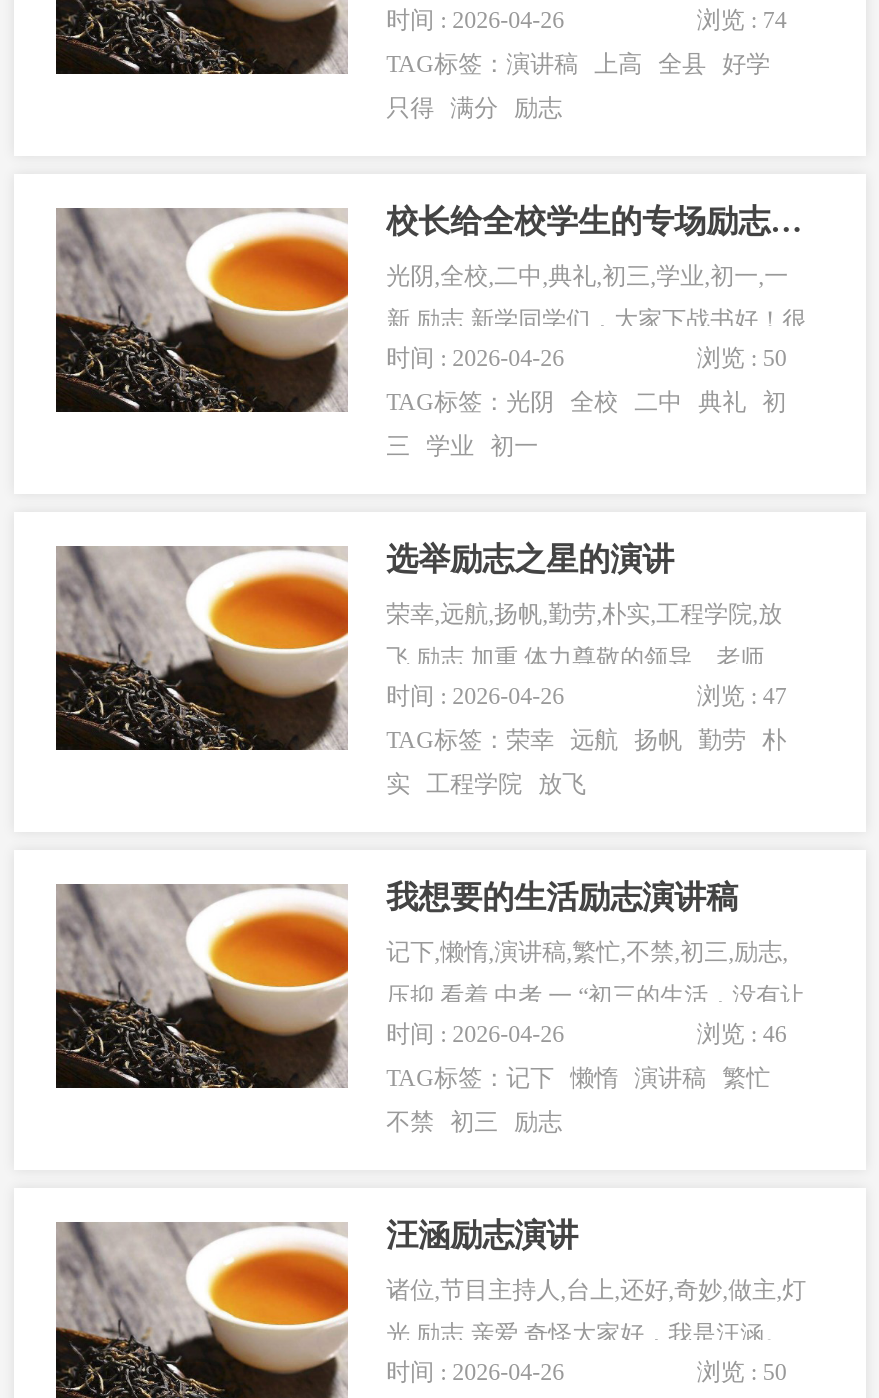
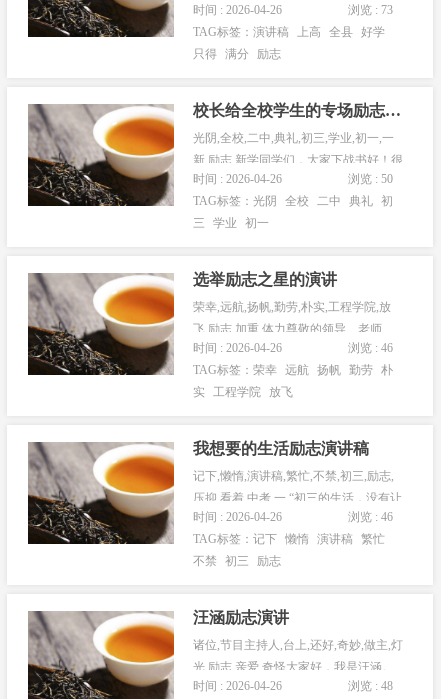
[697,7,787,35] 浏览 : 74 -> [348,3,393,17] 浏览 : 73
[697,683,787,711] 浏览 : 47 -> [348,341,393,355] 浏览 : 46
[697,1359,787,1387] 浏览 : 50 -> [348,679,393,693] 浏览 : 48

